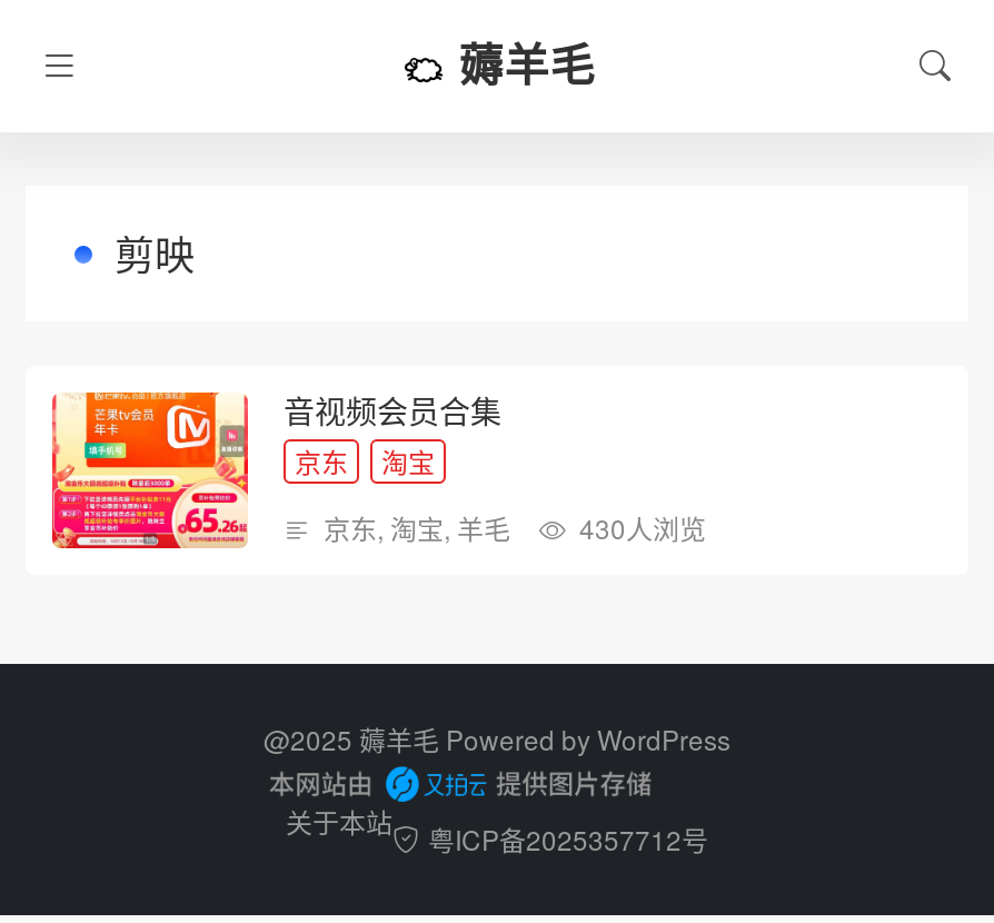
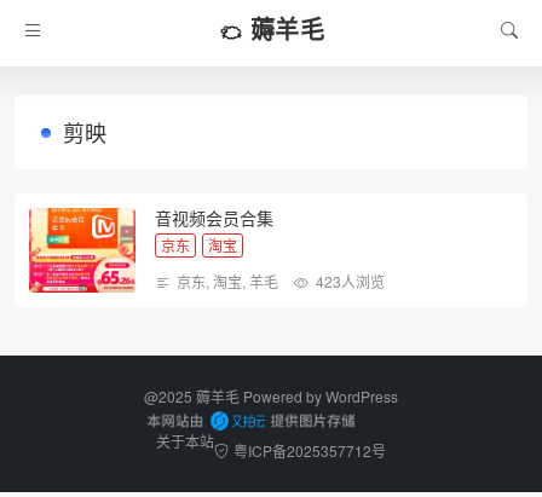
[324,509,706,547] 京东,淘宝,羊毛 430人浏览 -> [177,271,385,292] 京东,淘宝,羊毛 423人浏览

